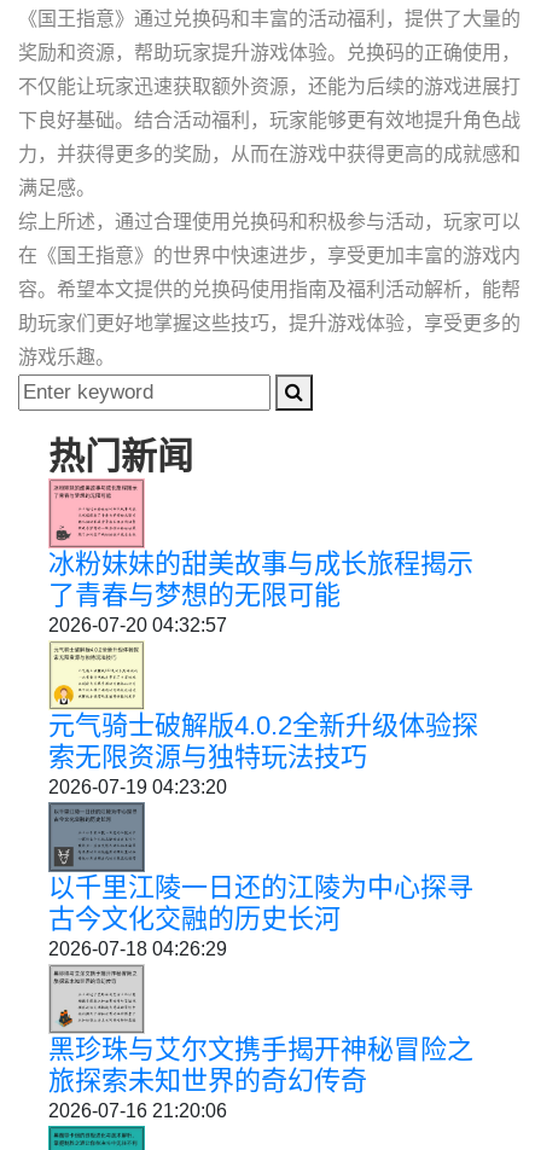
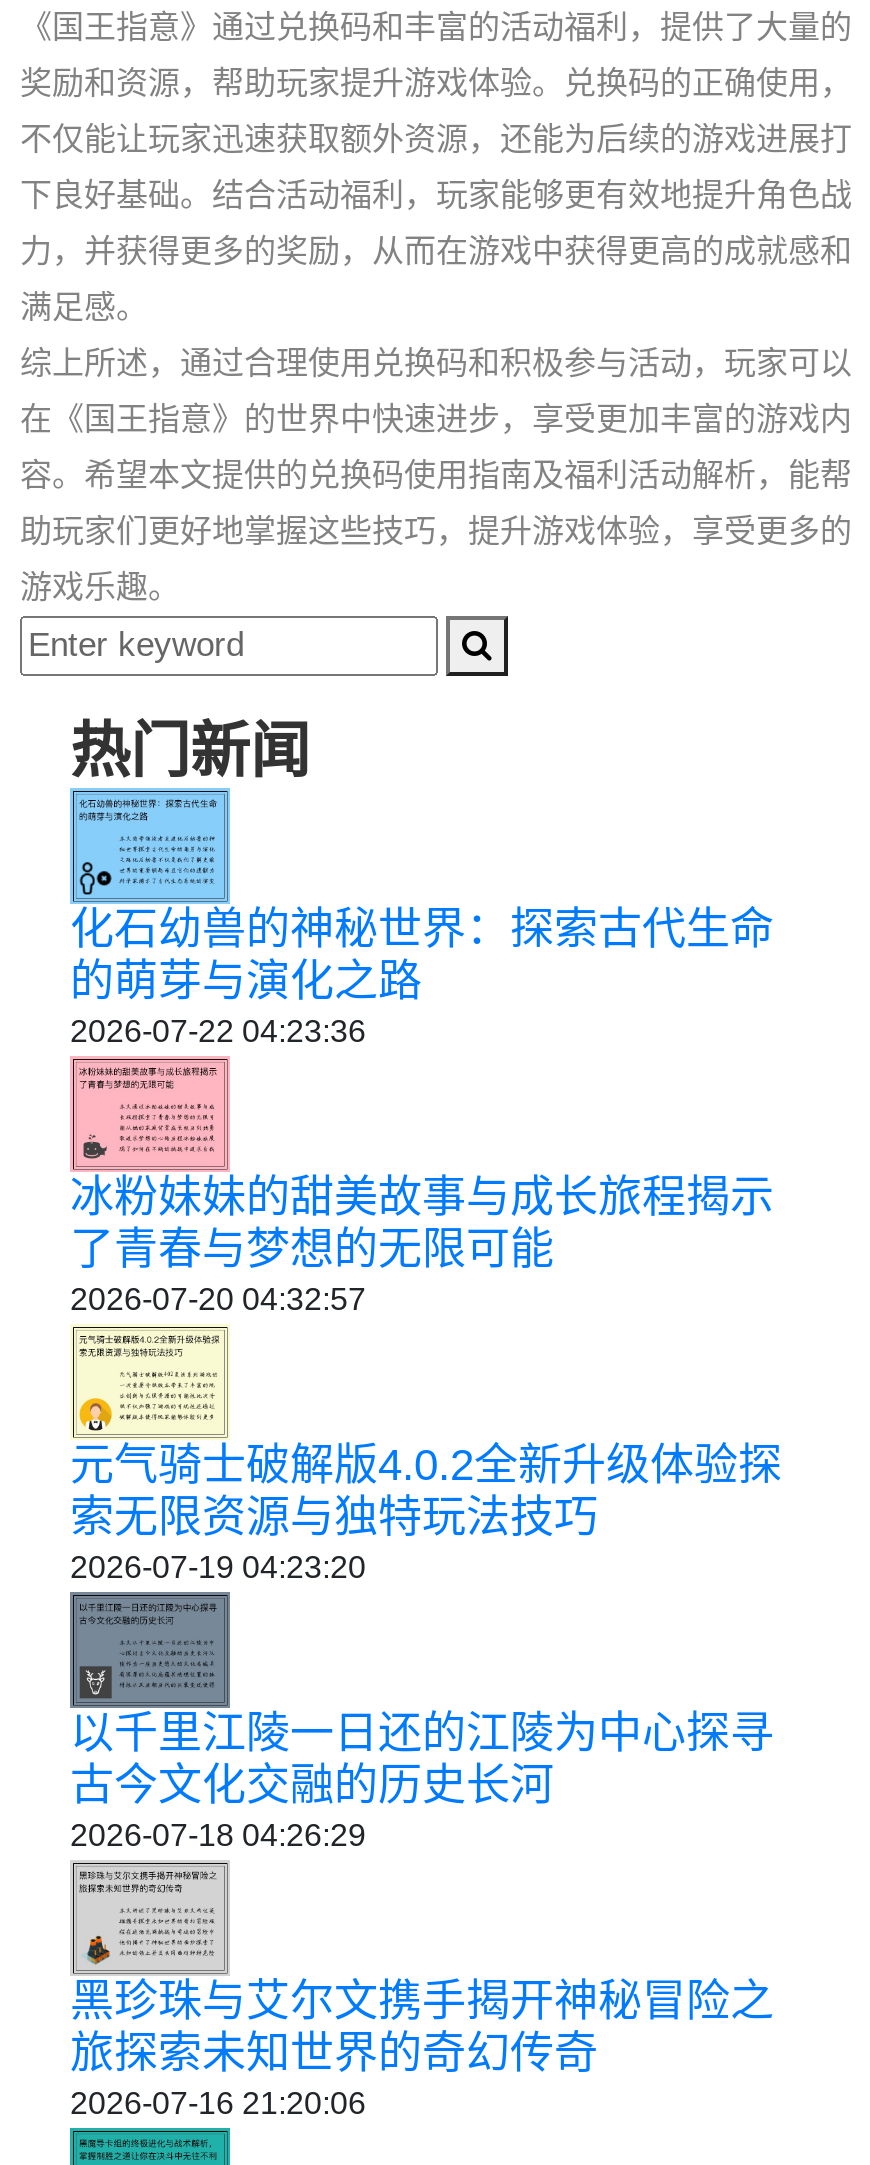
none -> [68,790,774,1048] [image] | 化石幼兽的神秘世界：探索古代生命 | 的萌芽与演化之路 | 2026-07-22 04:23:36

